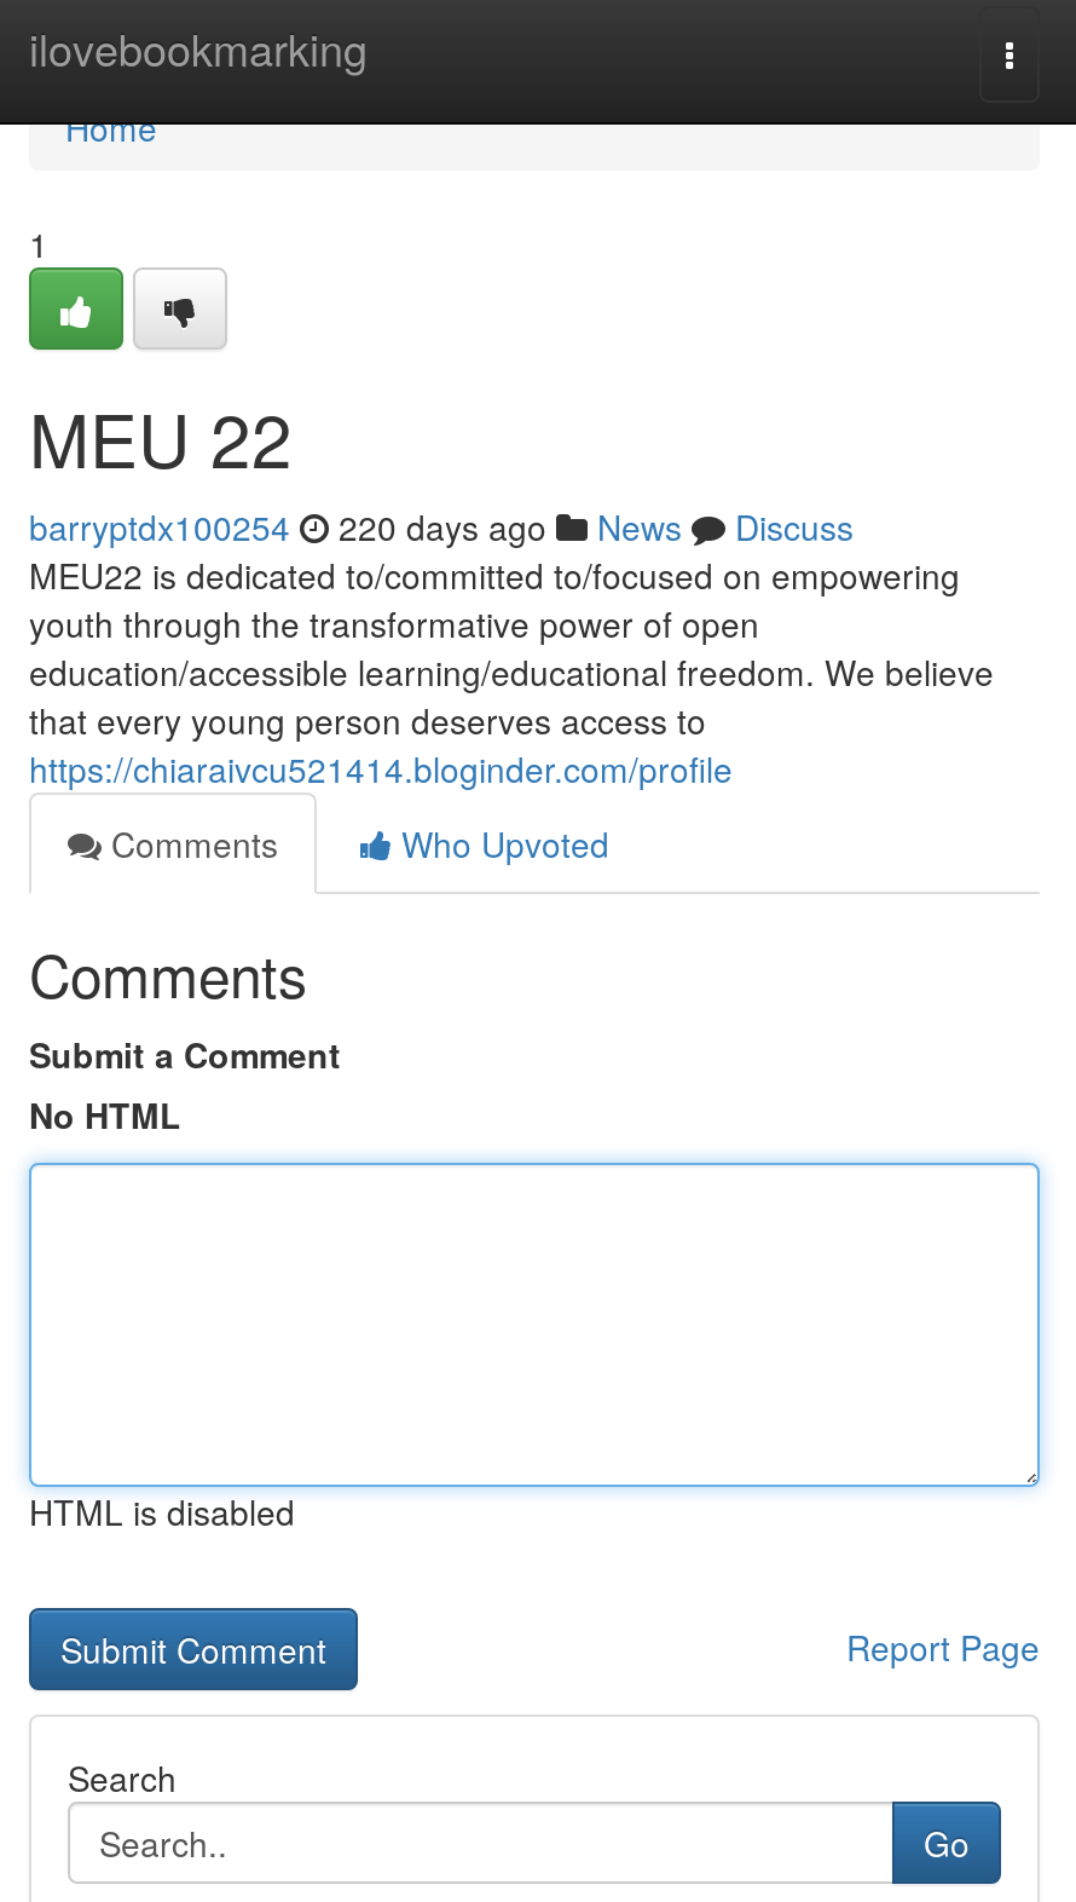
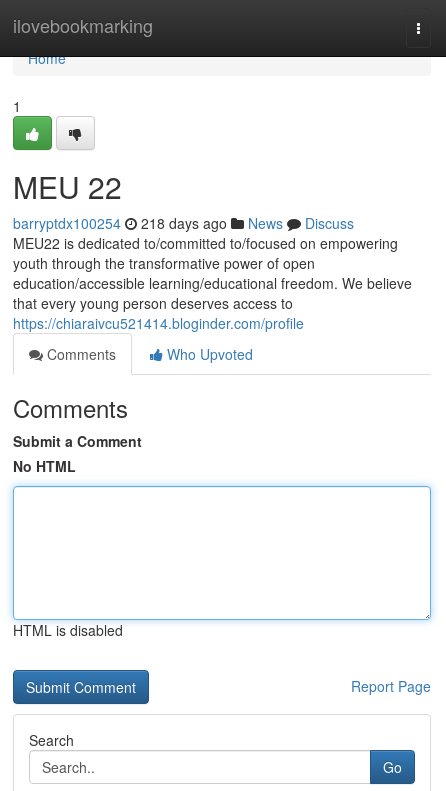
[29,502,854,551] barryptdx100254 220 days ago News Discuss -> [13,213,354,233] barryptdx100254 218 days ago News Discuss

